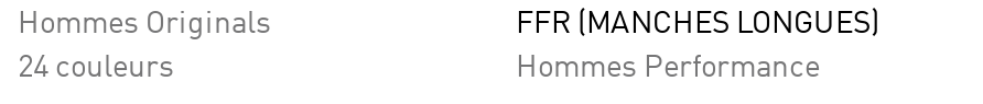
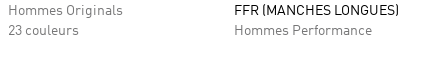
[18,53,174,83] 24 couleurs -> [8,24,79,38] 23 couleurs

